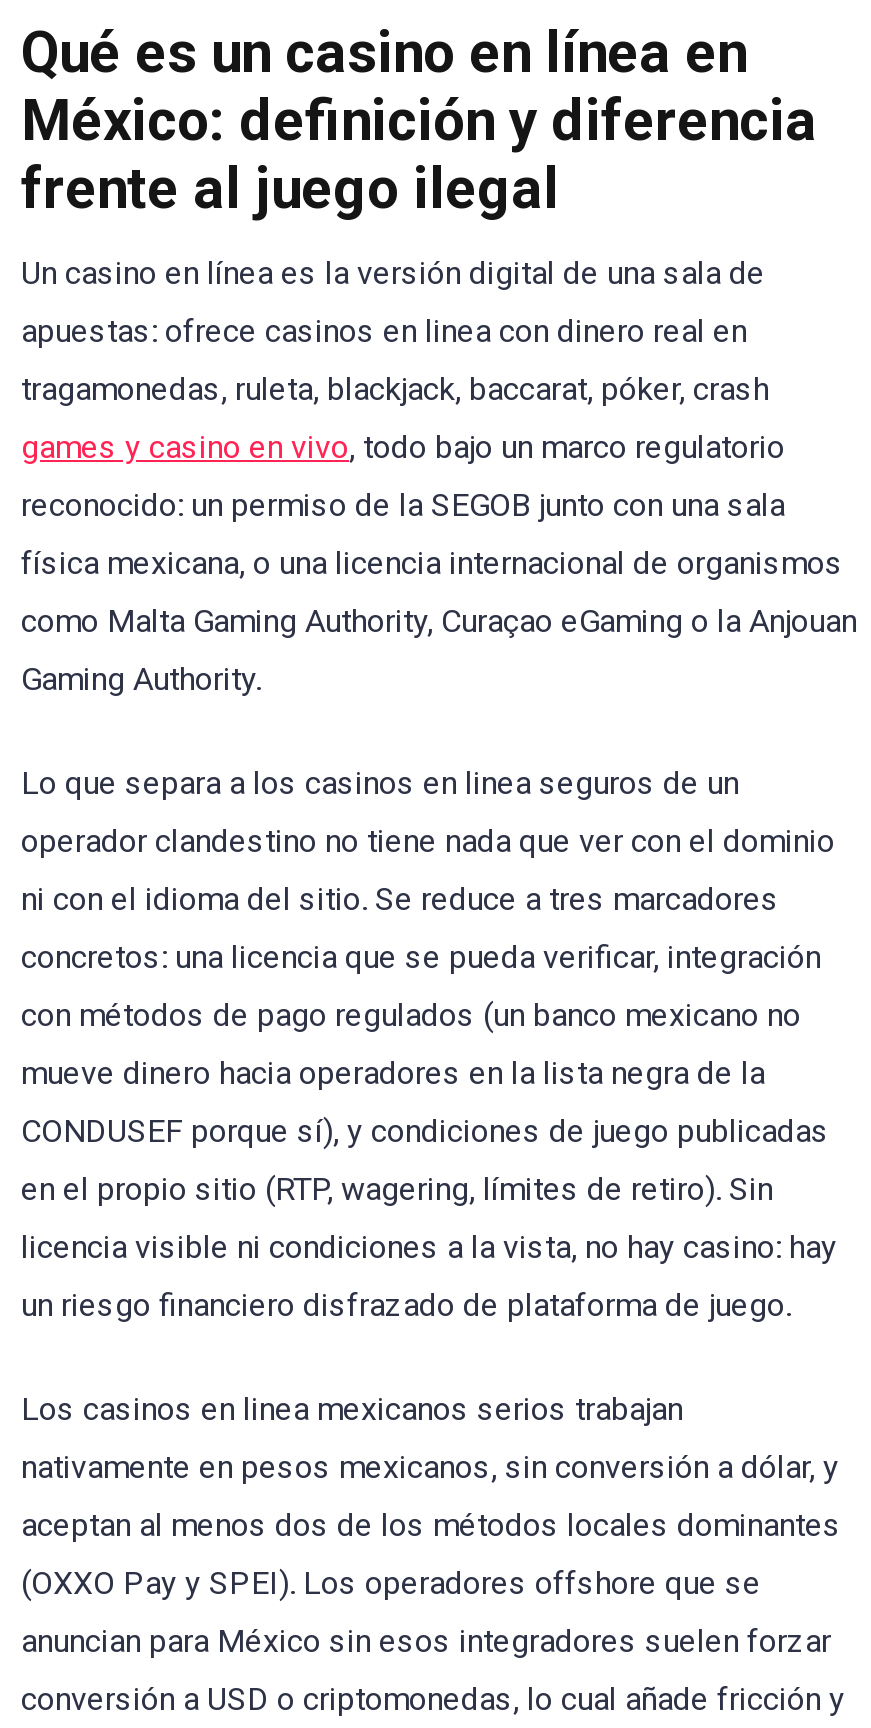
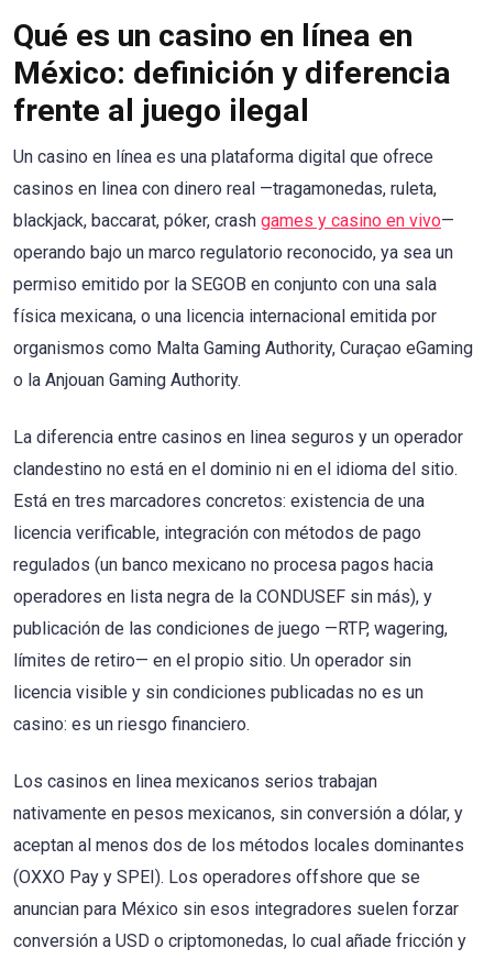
[21,253,765,291] Un casino en línea es la versión digital de una sala de -> [13,146,433,167] Un casino en línea es una plataforma digital que ofrece
[21,311,747,349] apuestas: ofrece casinos en linea con dinero real en -> [13,178,437,199] casinos en linea con dinero real —tragamonedas, ruleta,
[21,369,769,407] tragamonedas, ruleta, blackjack, baccarat, póker, crash -> [13,210,454,231] blackjack, baccarat, póker, crash games y casino en vivo—
[21,427,785,465] games y casino en vivo, todo bajo un marco regulatorio -> [13,242,453,263] operando bajo un marco regulatorio reconocido, ya sea un
[21,485,785,523] reconocido: un permiso de la SEGOB junto con una sala -> [13,274,437,294] permiso emitido por la SEGOB en conjunto con una sala
[21,543,843,581] física mexicana, o una licencia internacional de organismos -> [13,305,437,326] física mexicana, o una licencia internacional emitida por
[21,601,857,639] como Malta Gaming Authority, Curaçao eGaming o la Anjouan -> [13,337,473,358] organismos como Malta Gaming Authority, Curaçao eGaming
[21,659,261,697] Gaming Authority. -> [13,369,241,390] o la Anjouan Gaming Authority.
[21,764,739,802] Lo que separa a los casinos en linea seguros de un -> [13,427,463,447] La diferencia entre casinos en linea seguros y un operador
[21,822,835,860] operador clandestino no tiene nada que ver con el dominio -> [13,458,458,479] clandestino no está en el dominio ni en el idioma del sitio.
[21,880,779,918] ni con el idioma del sitio. Se reduce a tres marcadores -> [13,490,425,511] Está en tres marcadores concretos: existencia de una
[21,938,821,976] concretos: una licencia que se pueda verificar, integración -> [13,522,421,543] licencia verificable, integración con métodos de pago
[21,996,801,1034] con métodos de pago regulados (un banco mexicano no -> [13,554,433,575] regulados (un banco mexicano no procesa pagos hacia
[21,1054,765,1092] mueve dinero hacia operadores en la lista negra de la -> [13,586,432,607] operadores en lista negra de la CONDUSEF sin más), y
[21,1112,829,1150] CONDUSEF porque sí), y condiciones de juego publicadas -> [13,618,448,639] publicación de las condiciones de juego —RTP, wagering,
[21,1170,773,1208] en el propio sitio (RTP, wagering, límites de retiro). Sin -> [13,650,411,671] límites de retiro— en el propio sitio. Un operador sin
[21,1228,837,1266] licencia visible ni condiciones a la vista, no hay casino: hay -> [13,682,424,703] licencia visible y sin condiciones publicadas no es un
[21,1286,791,1324] un riesgo financiero disfrazado de plataforma de juego. -> [13,714,250,735] casino: es un riesgo financiero.

